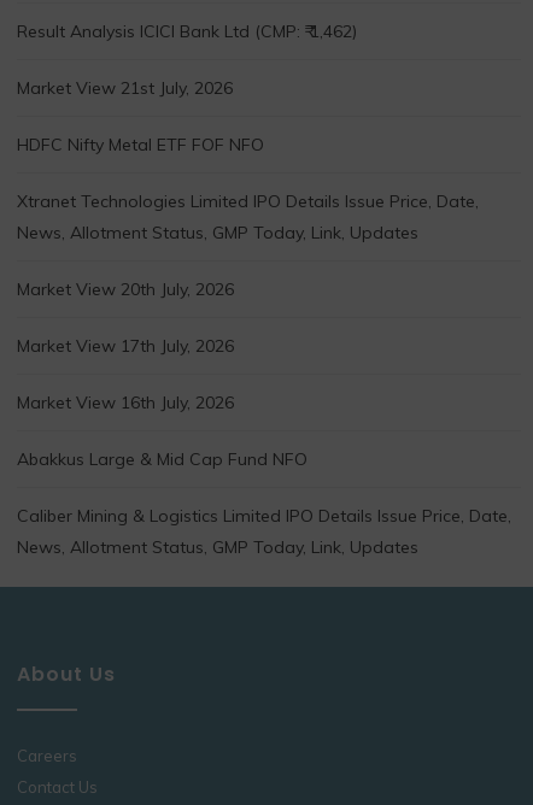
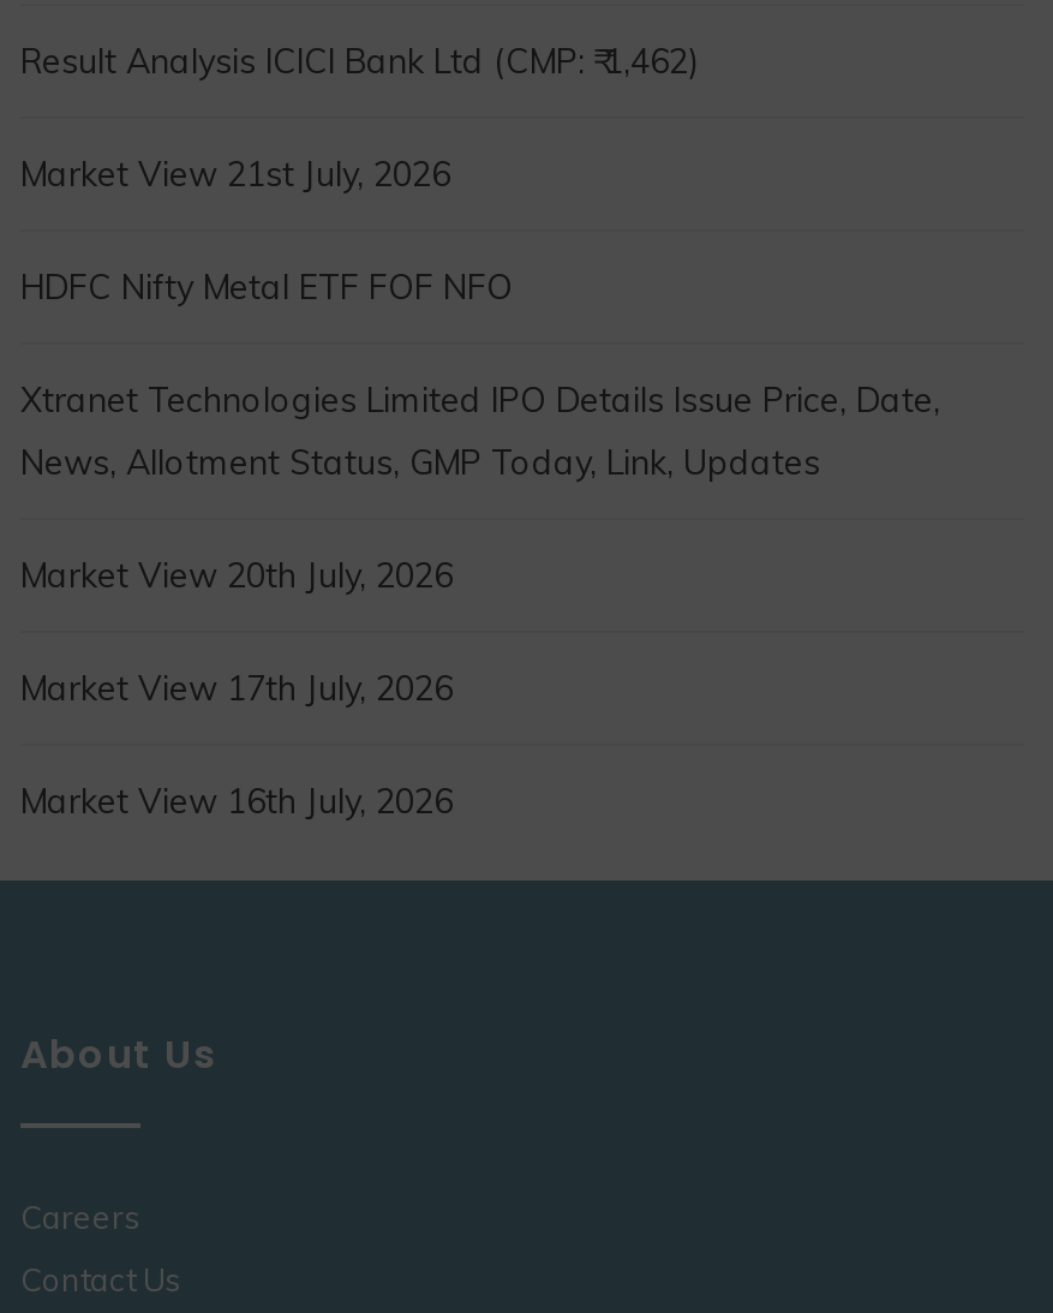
[17,449,511,558] Abakkus Large & Mid Cap Fund NFO | Caliber Mining & Logistics Limited IPO Details Issue Price, Date, | News, Allotment Status, GMP Today, Link, Updates -> none

